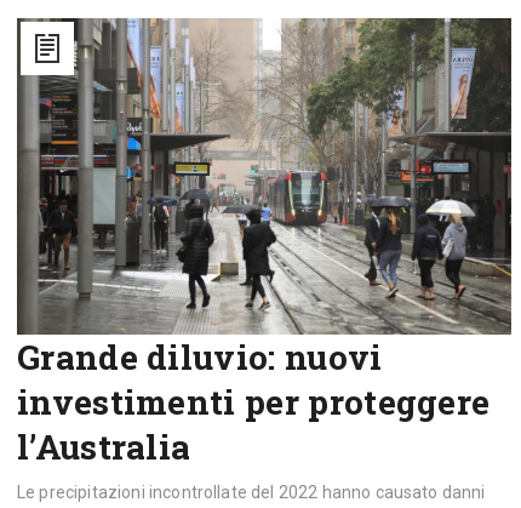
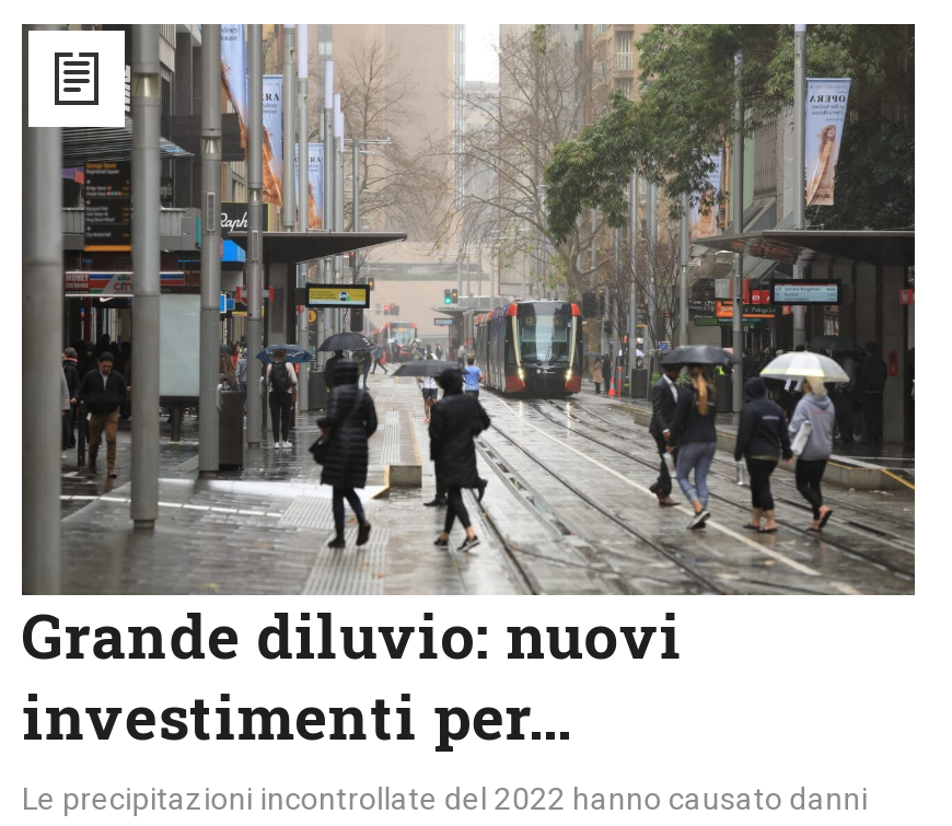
[17,380,490,470] investimenti per proteggere | l’Australia -> [22,676,570,757] investimenti per…

